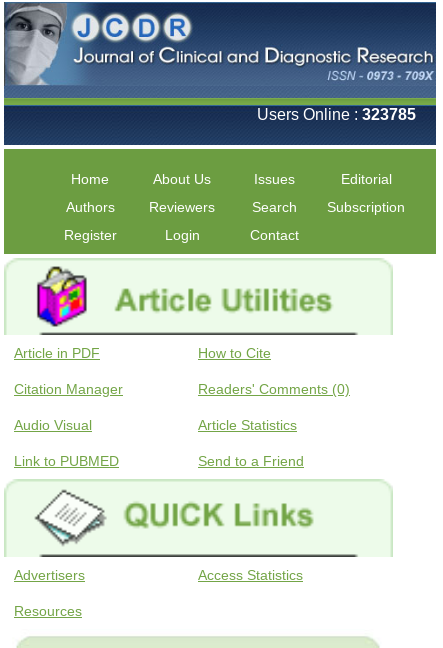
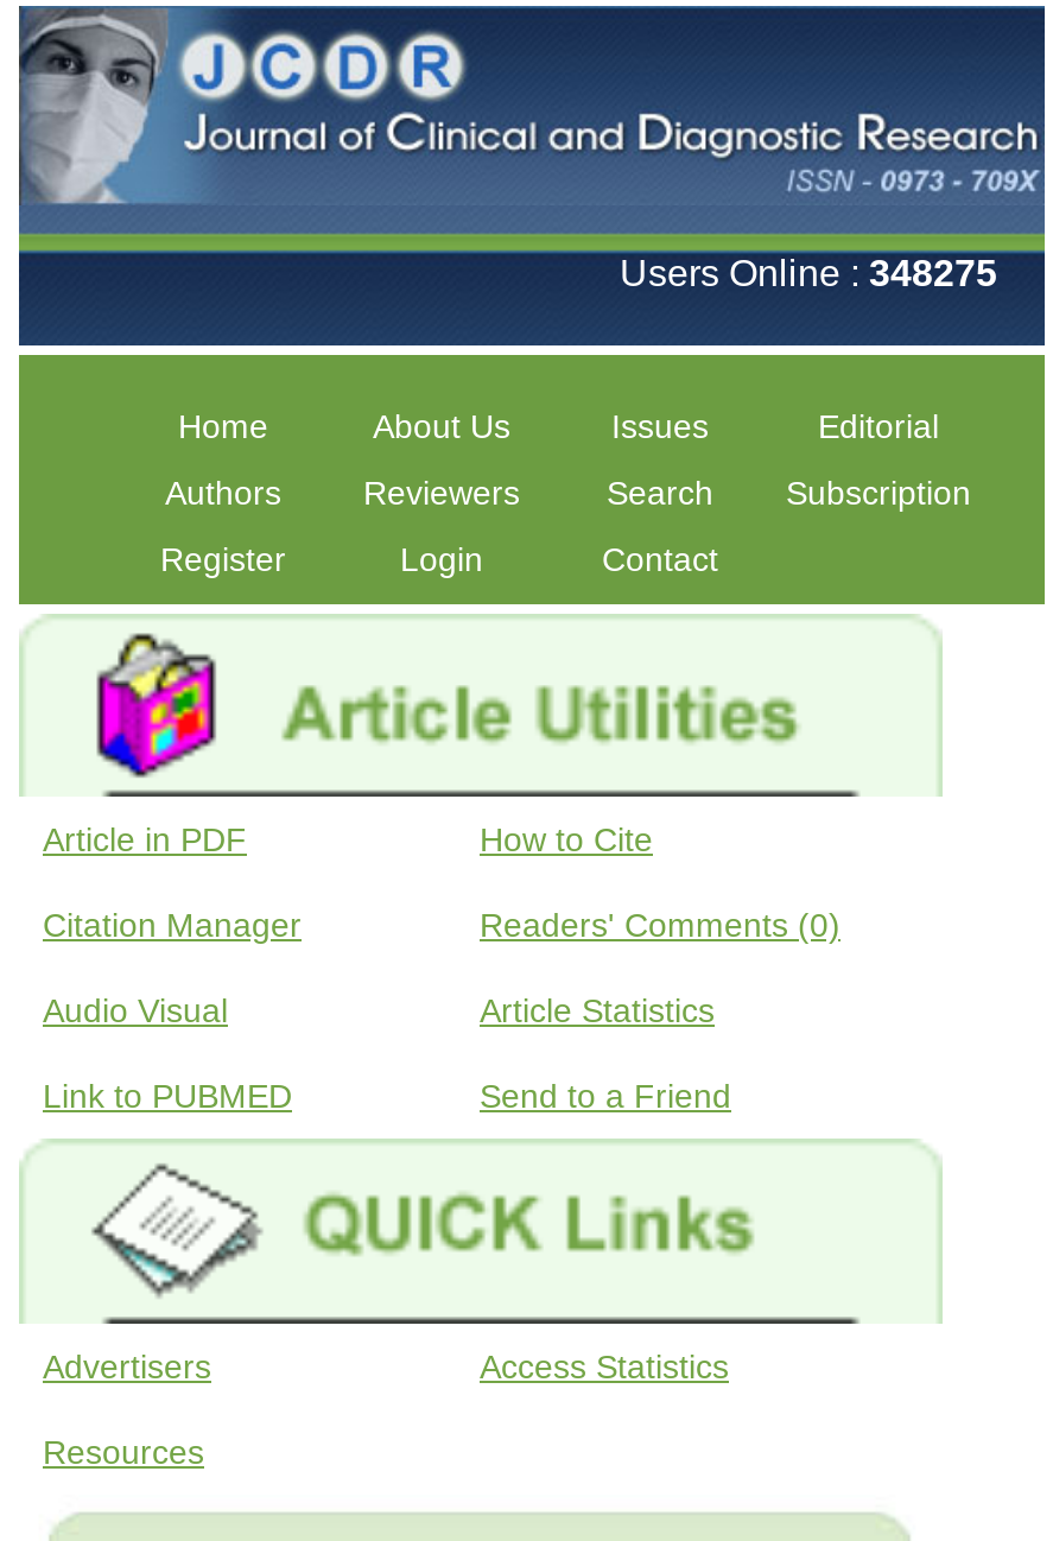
[257,106,416,123] Users Online :323785 -> [620,252,997,292] Users Online :348275

